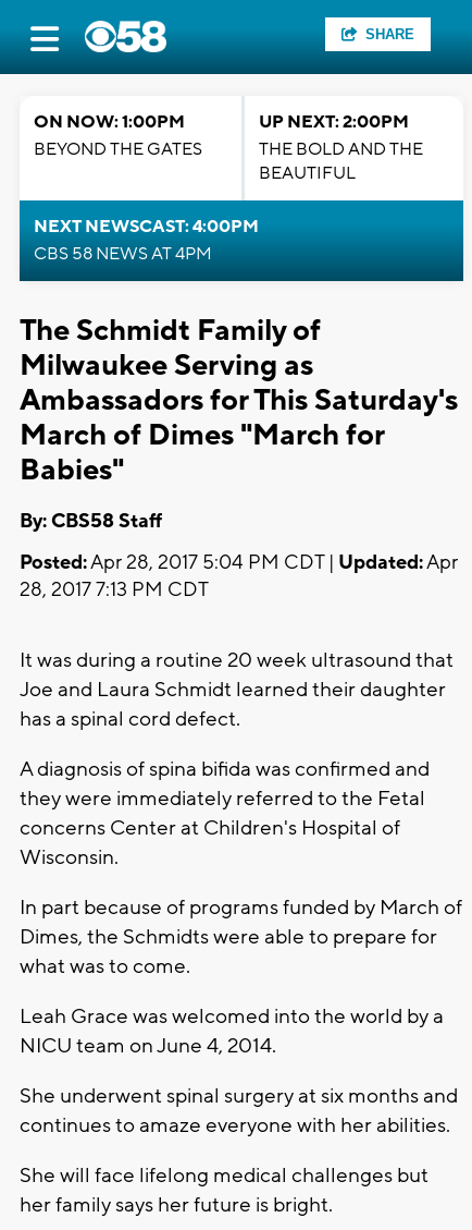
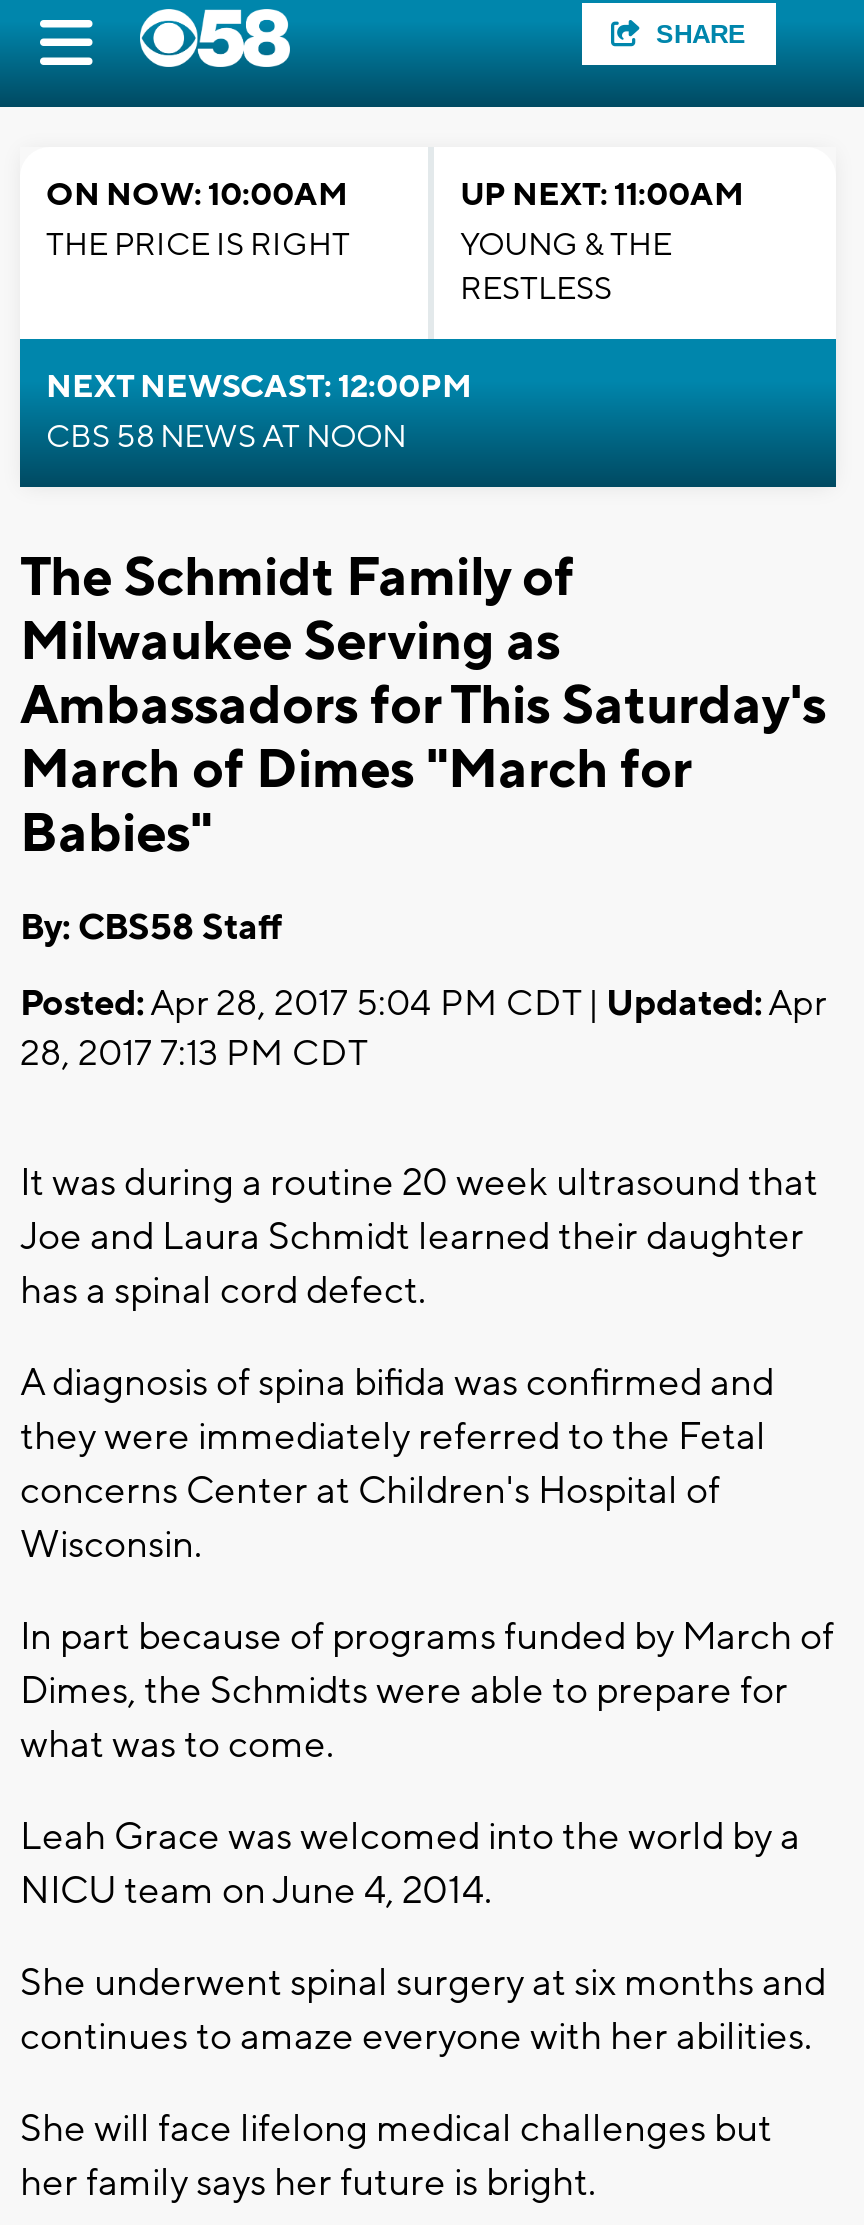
[34,111,202,160] ON NOW: 1:00PM | BEYOND THE GATES -> [46,175,350,265] ON NOW: 10:00AM | THE PRICE IS RIGHT
[259,111,423,184] UP NEXT: 2:00PM | THE BOLD AND THE | BEAUTIFUL -> [460,175,744,309] UP NEXT: 11:00AM | YOUNG & THE | RESTLESS
[34,216,259,265] NEXT NEWSCAST: 4:00PM | CBS 58 NEWS AT 4PM -> [46,367,472,457] NEXT NEWSCAST: 12:00PM | CBS 58 NEWS AT NOON

